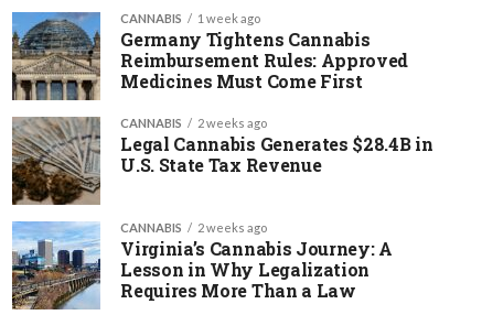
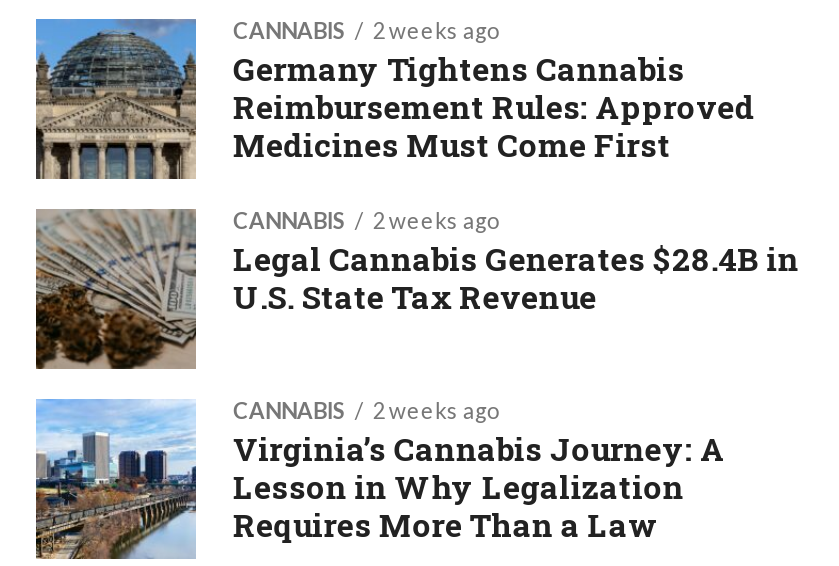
[121,11,261,25] CANNABIS 1 week ago -> [233,17,499,43] CANNABIS 2 weeks ago

